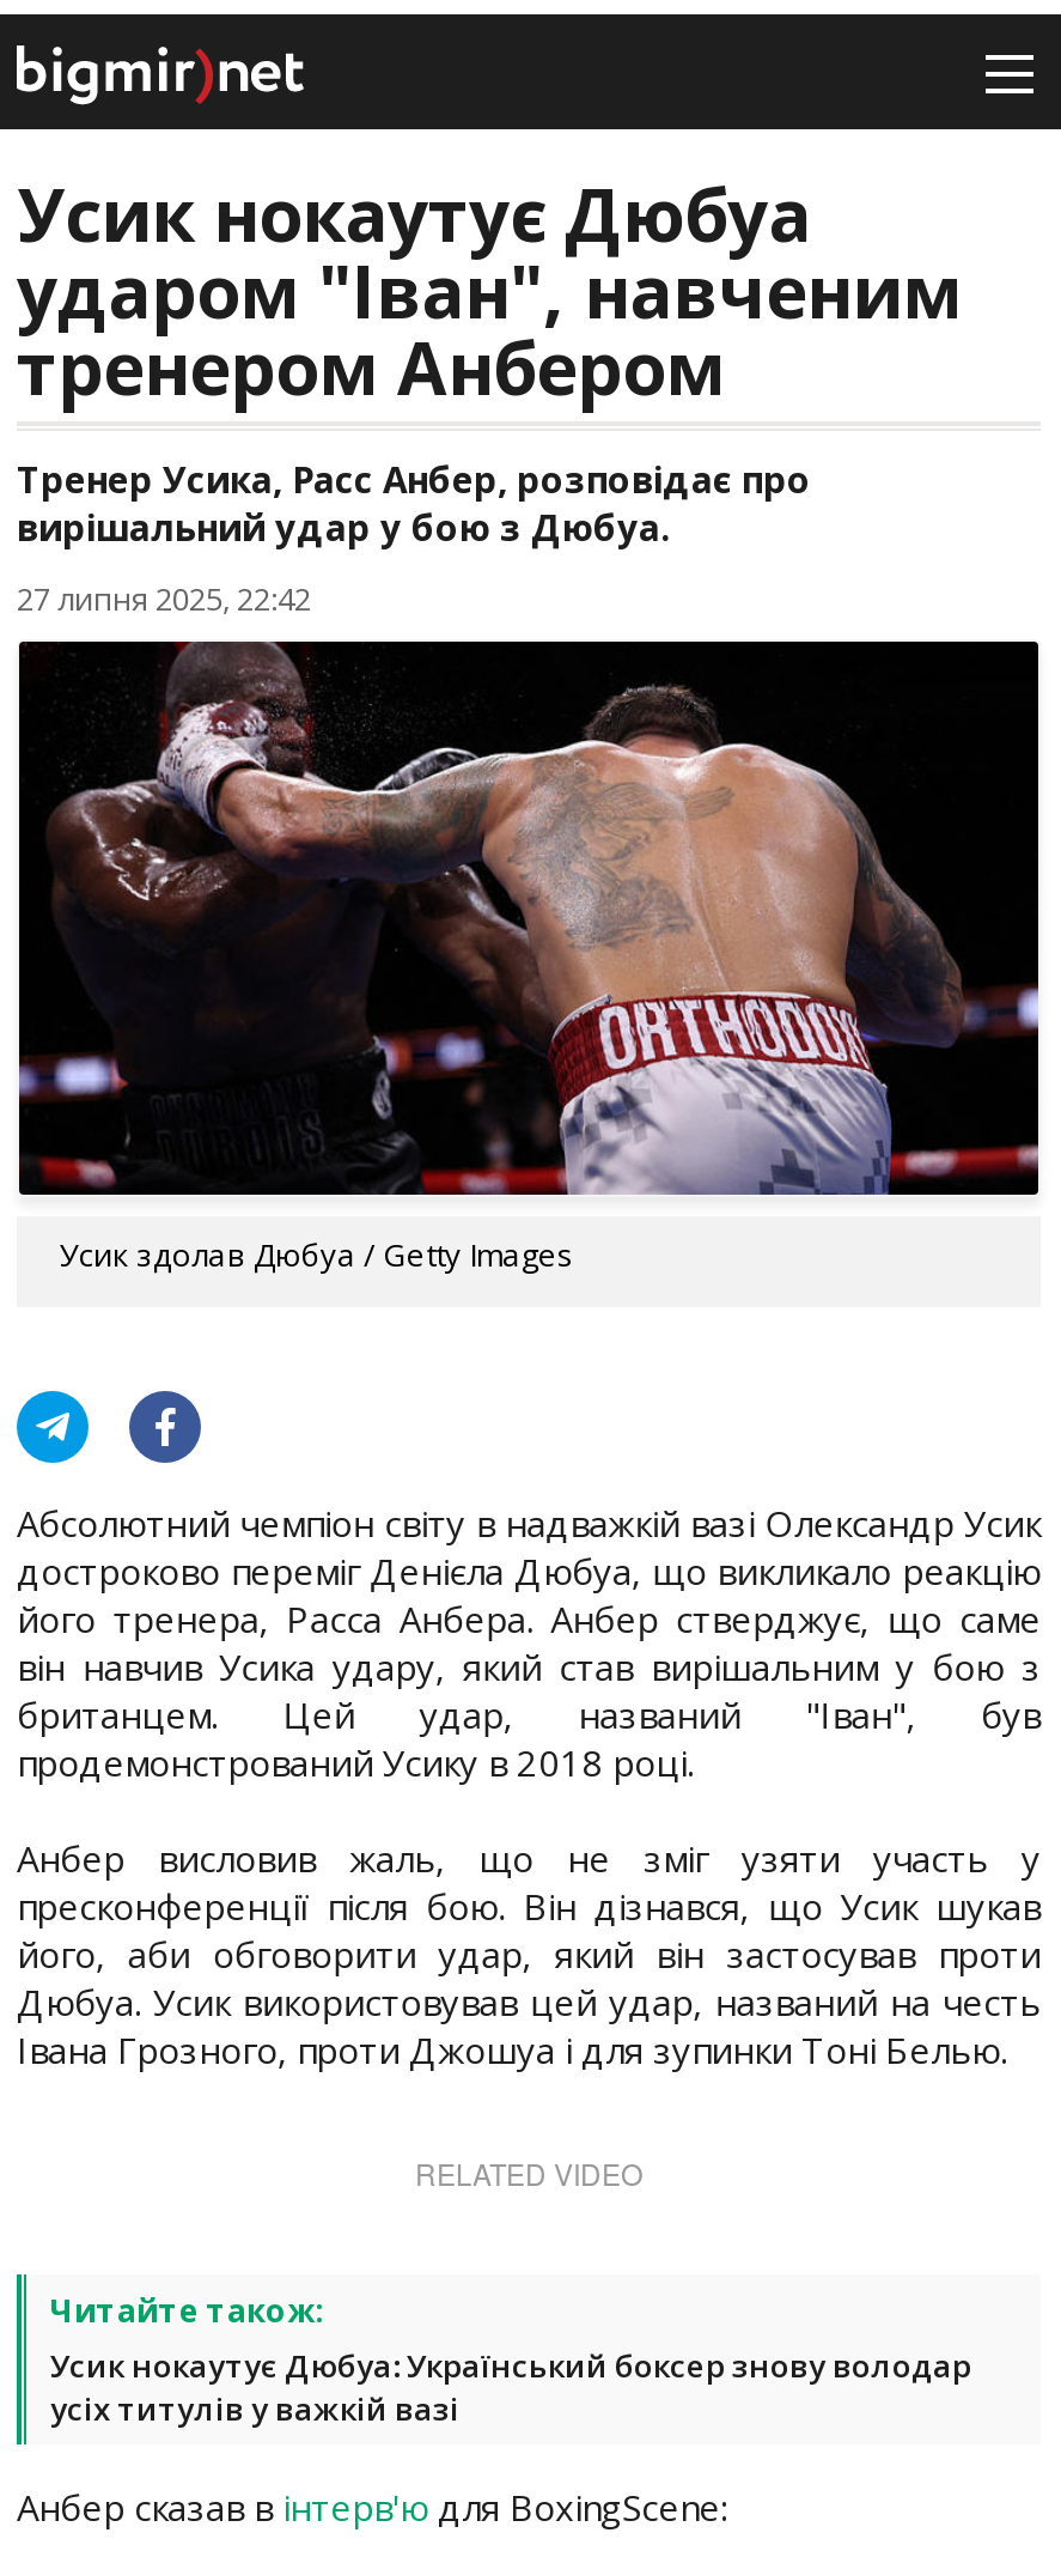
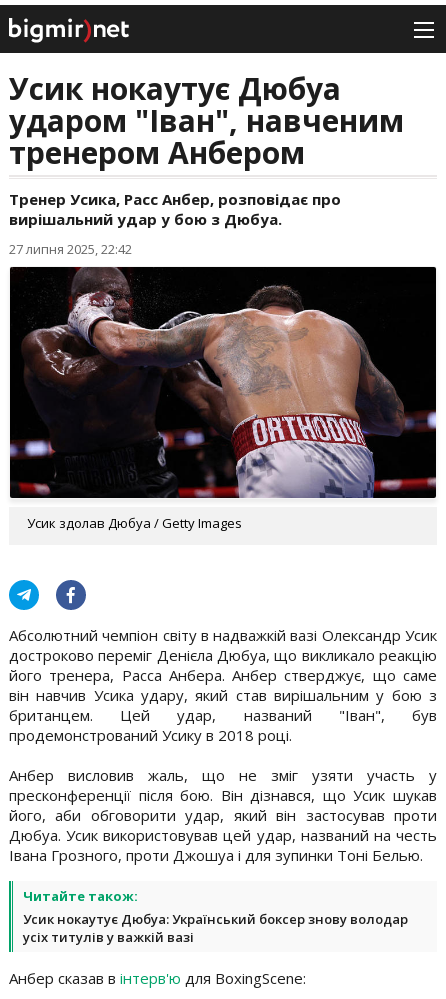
[415,2152,642,2192] RELATED VIDEO -> none

